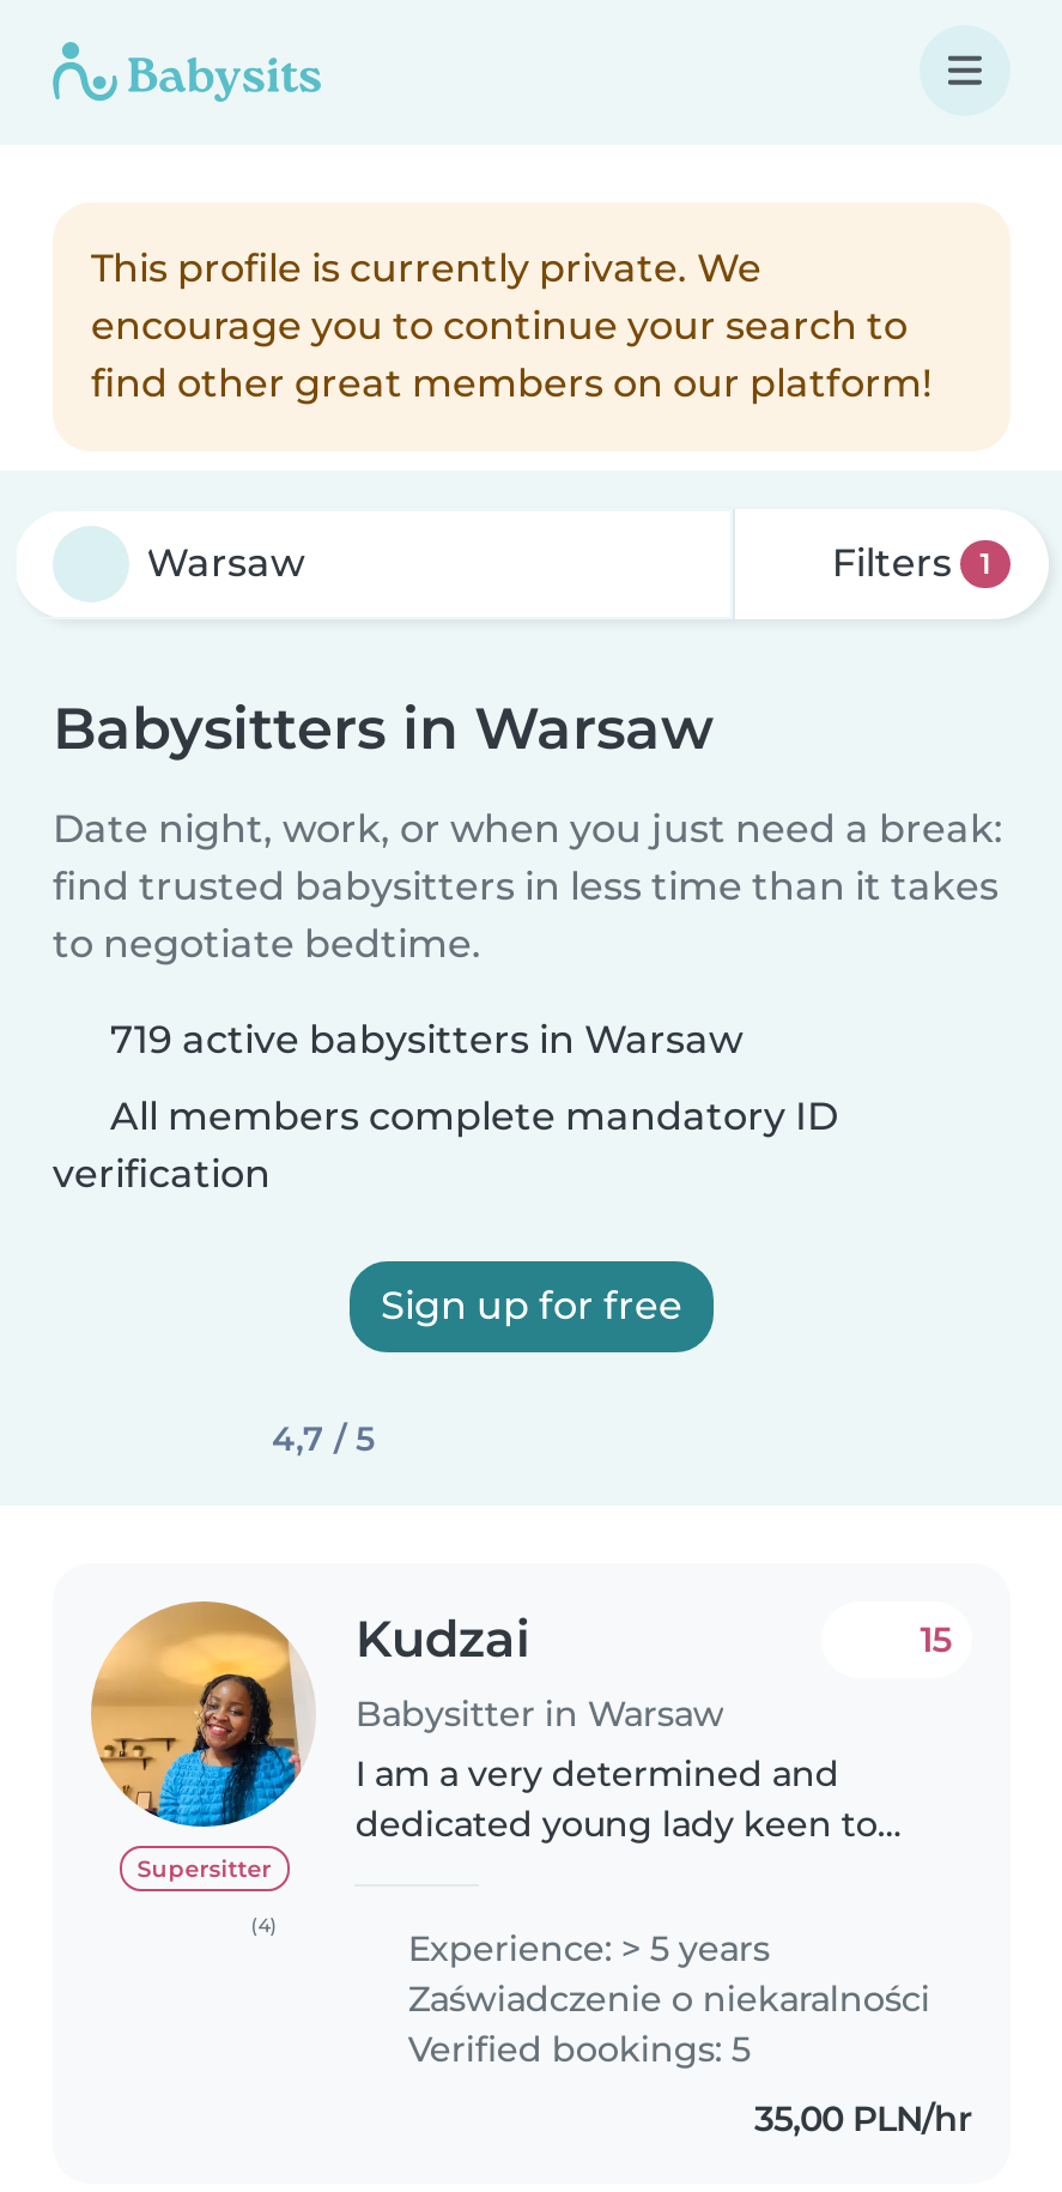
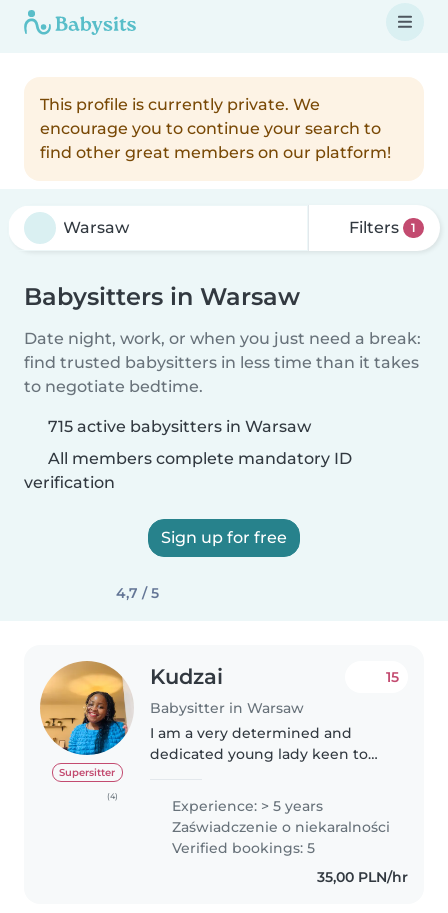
[110,1017,742,1062] 719 active babysitters in Warsaw -> [48,417,311,436] 715 active babysitters in Warsaw

